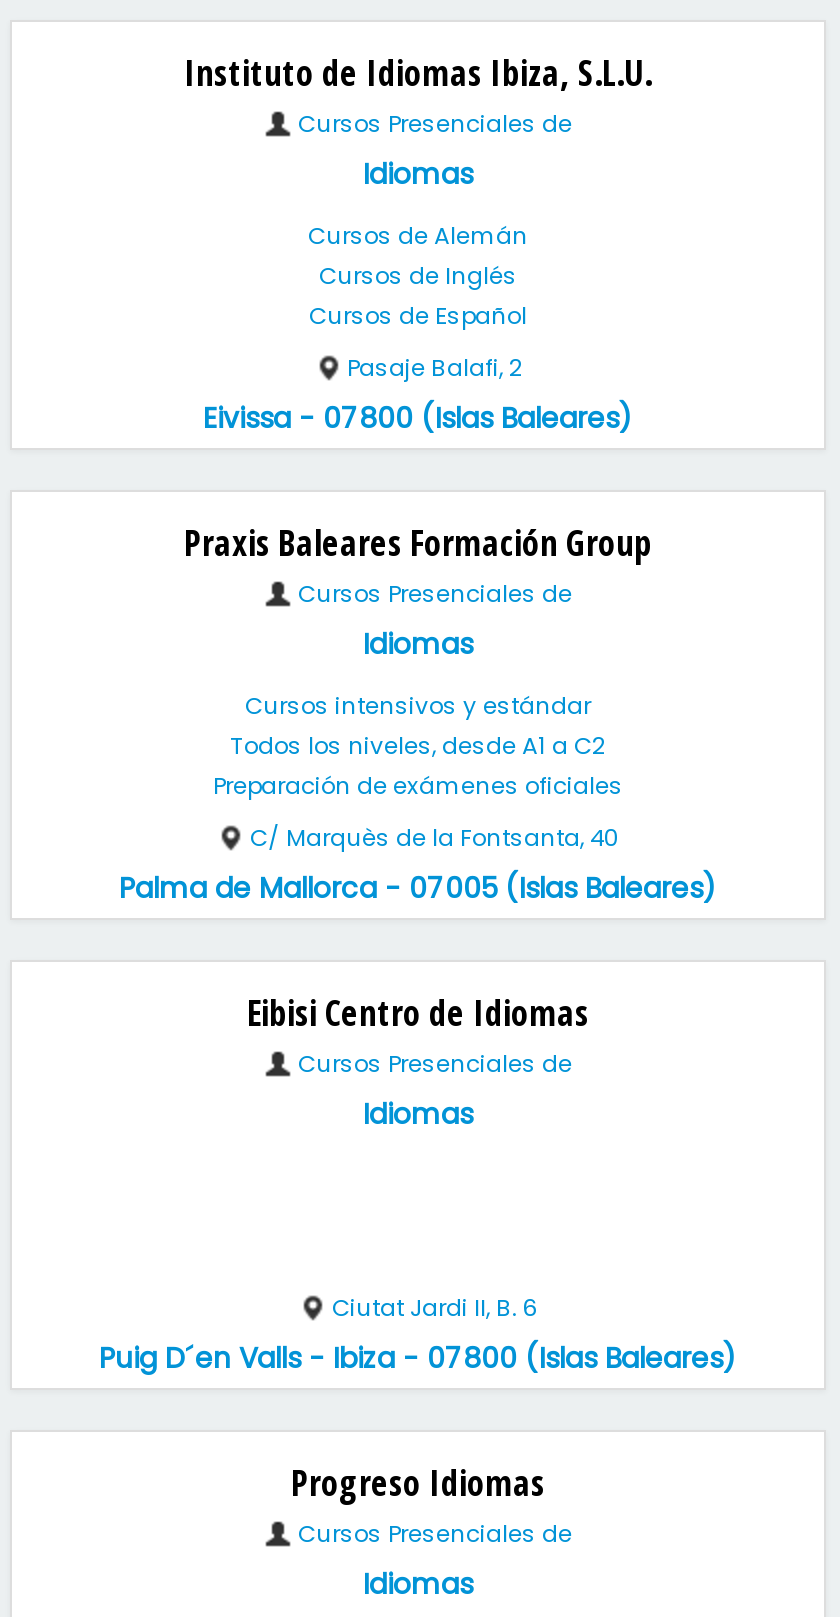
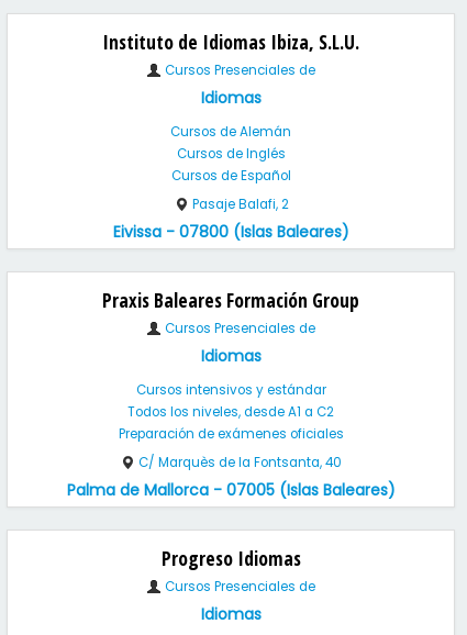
[247,988,589,1134] Eibisi Centro de Idiomas | Cursos Presenciales de | Idiomas -> none
[99,1292,737,1378] Ciutat Jardi II, B. 6 | Puig D´en Valls - Ibiza - 07800 (Islas Baleares) -> none

